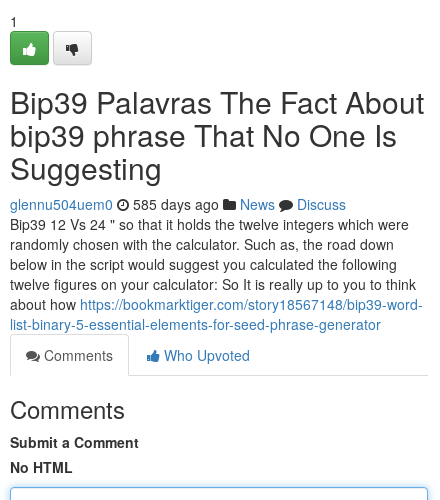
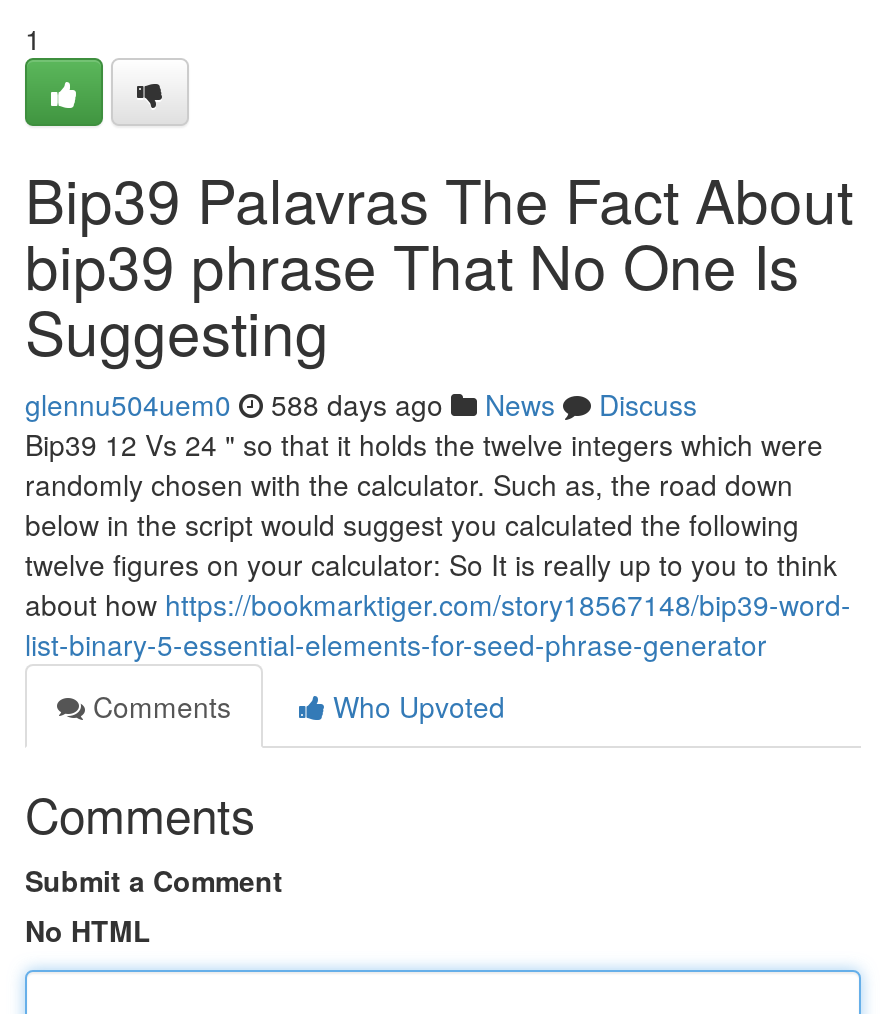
[10,194,346,214] glennu504uem0 585 days ago News Discuss -> [25,384,697,424] glennu504uem0 588 days ago News Discuss

